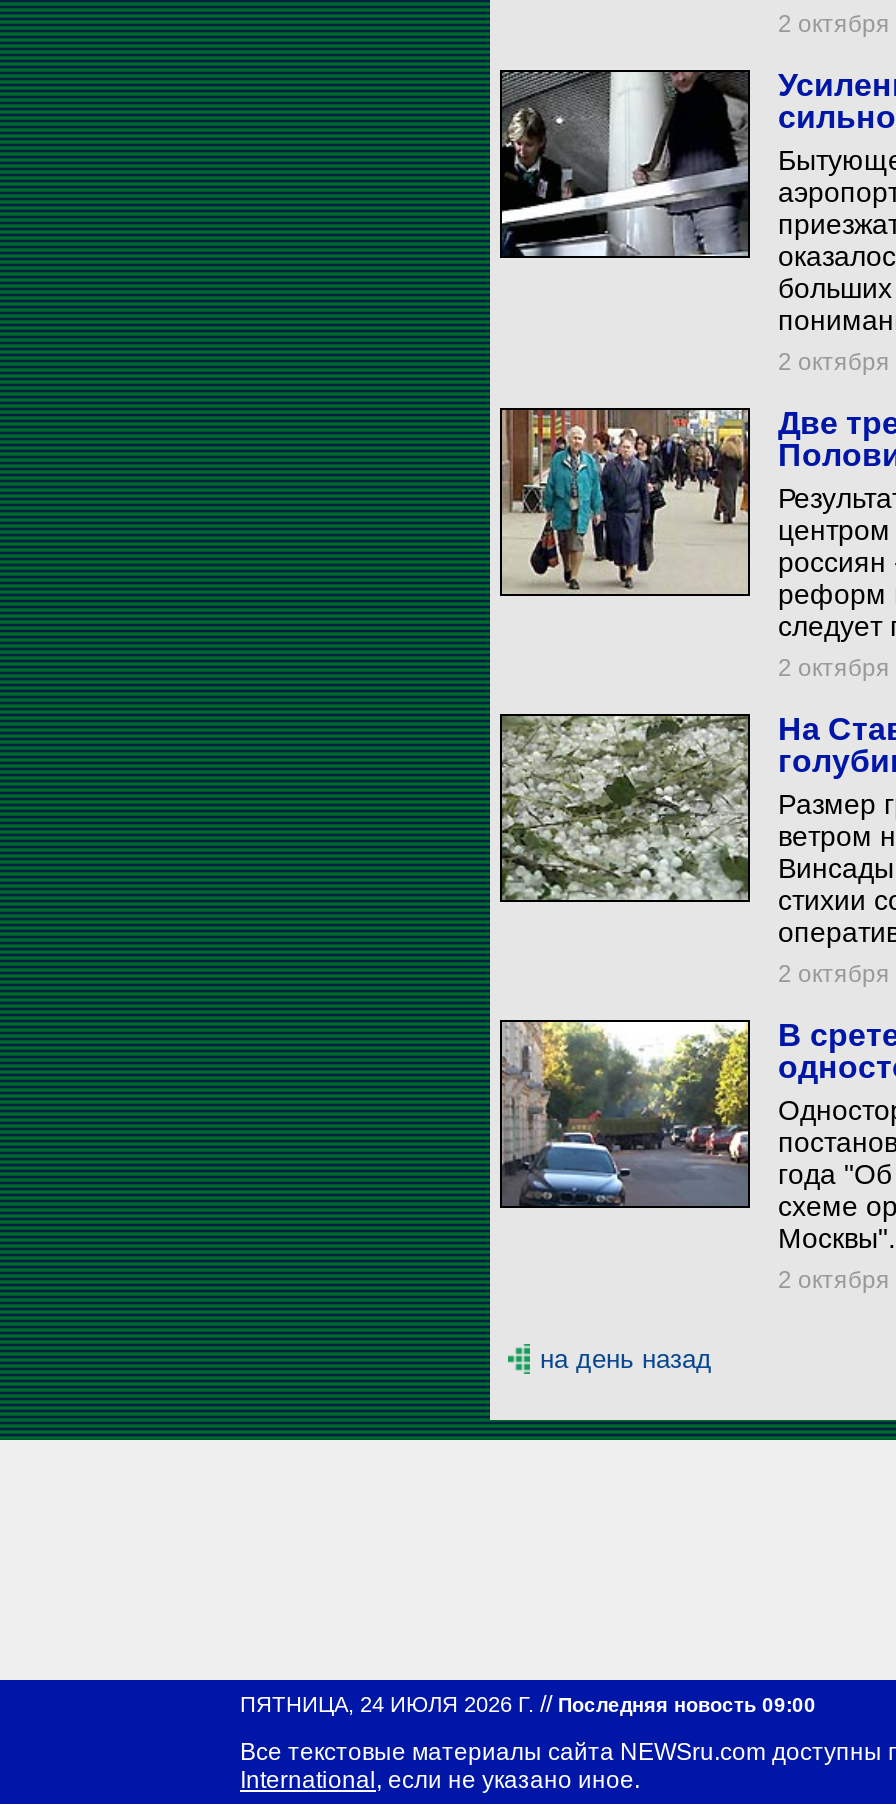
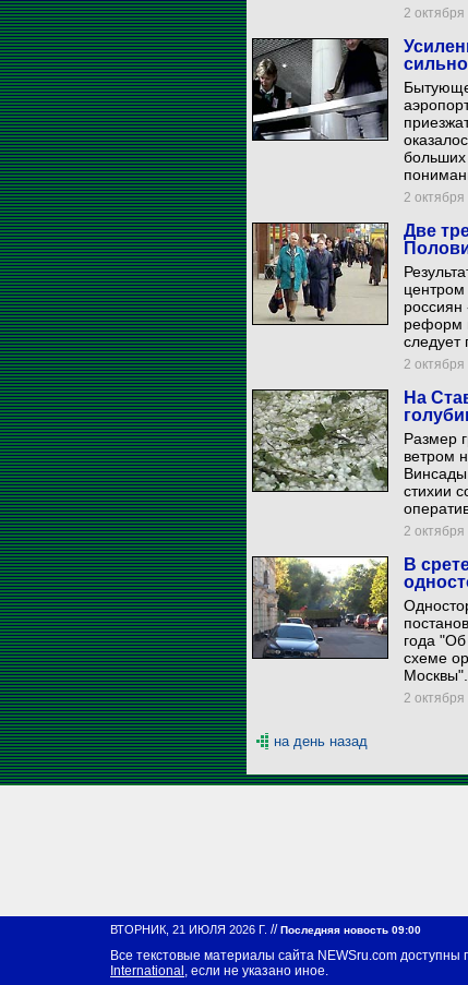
[240,1690,816,1718] ПЯТНИЦА, 24 ИЮЛЯ 2026 Г. // Последняя новость 09:00 -> [110,922,421,937] ВТОРНИК, 21 ИЮЛЯ 2026 Г. // Последняя новость 09:00

